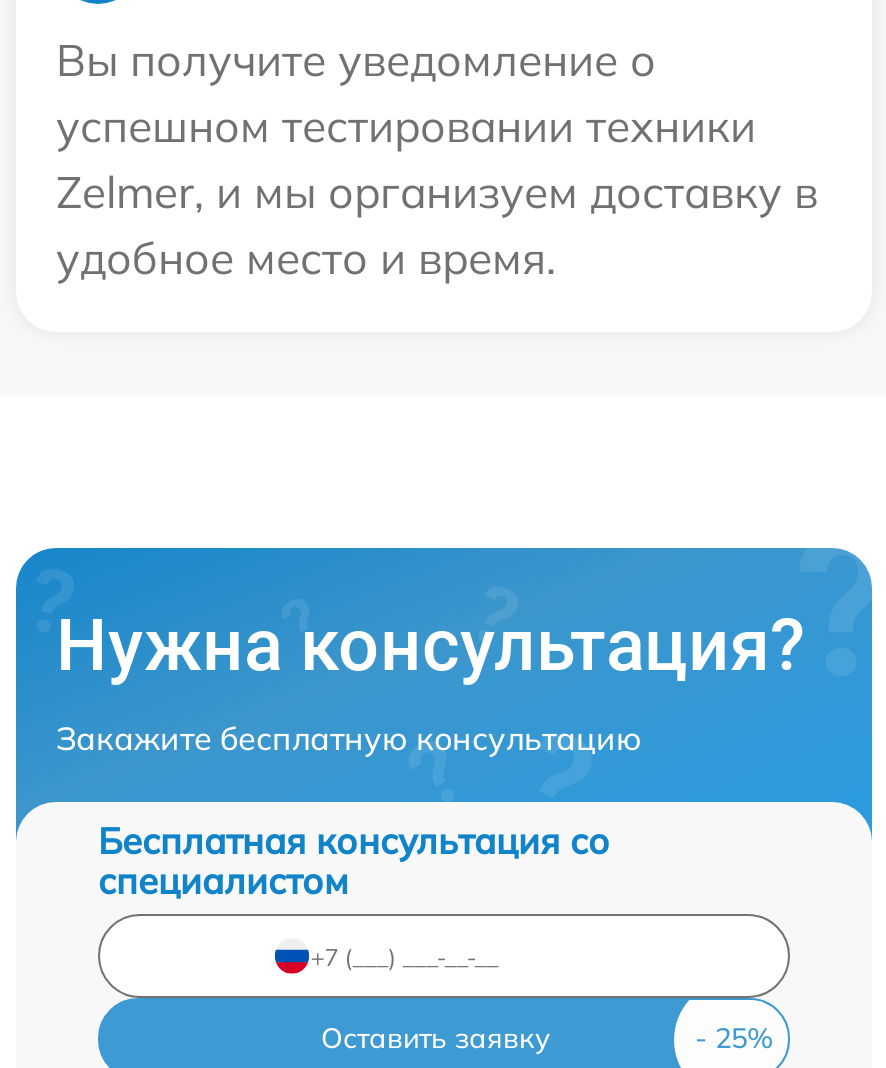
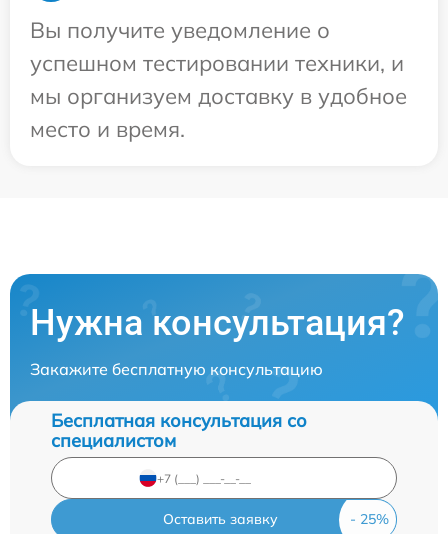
[56,98,818,286] успешном тестировании техники | Zelmer, и мы организуем доставку в | удобное место и время. -> [30,49,407,143] успешном тестировании техники, и | мы организуем доставку в удобное | место и время.

